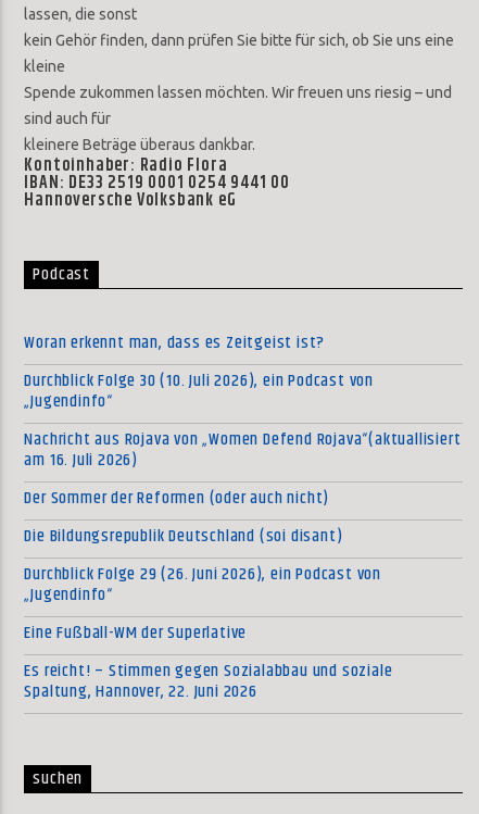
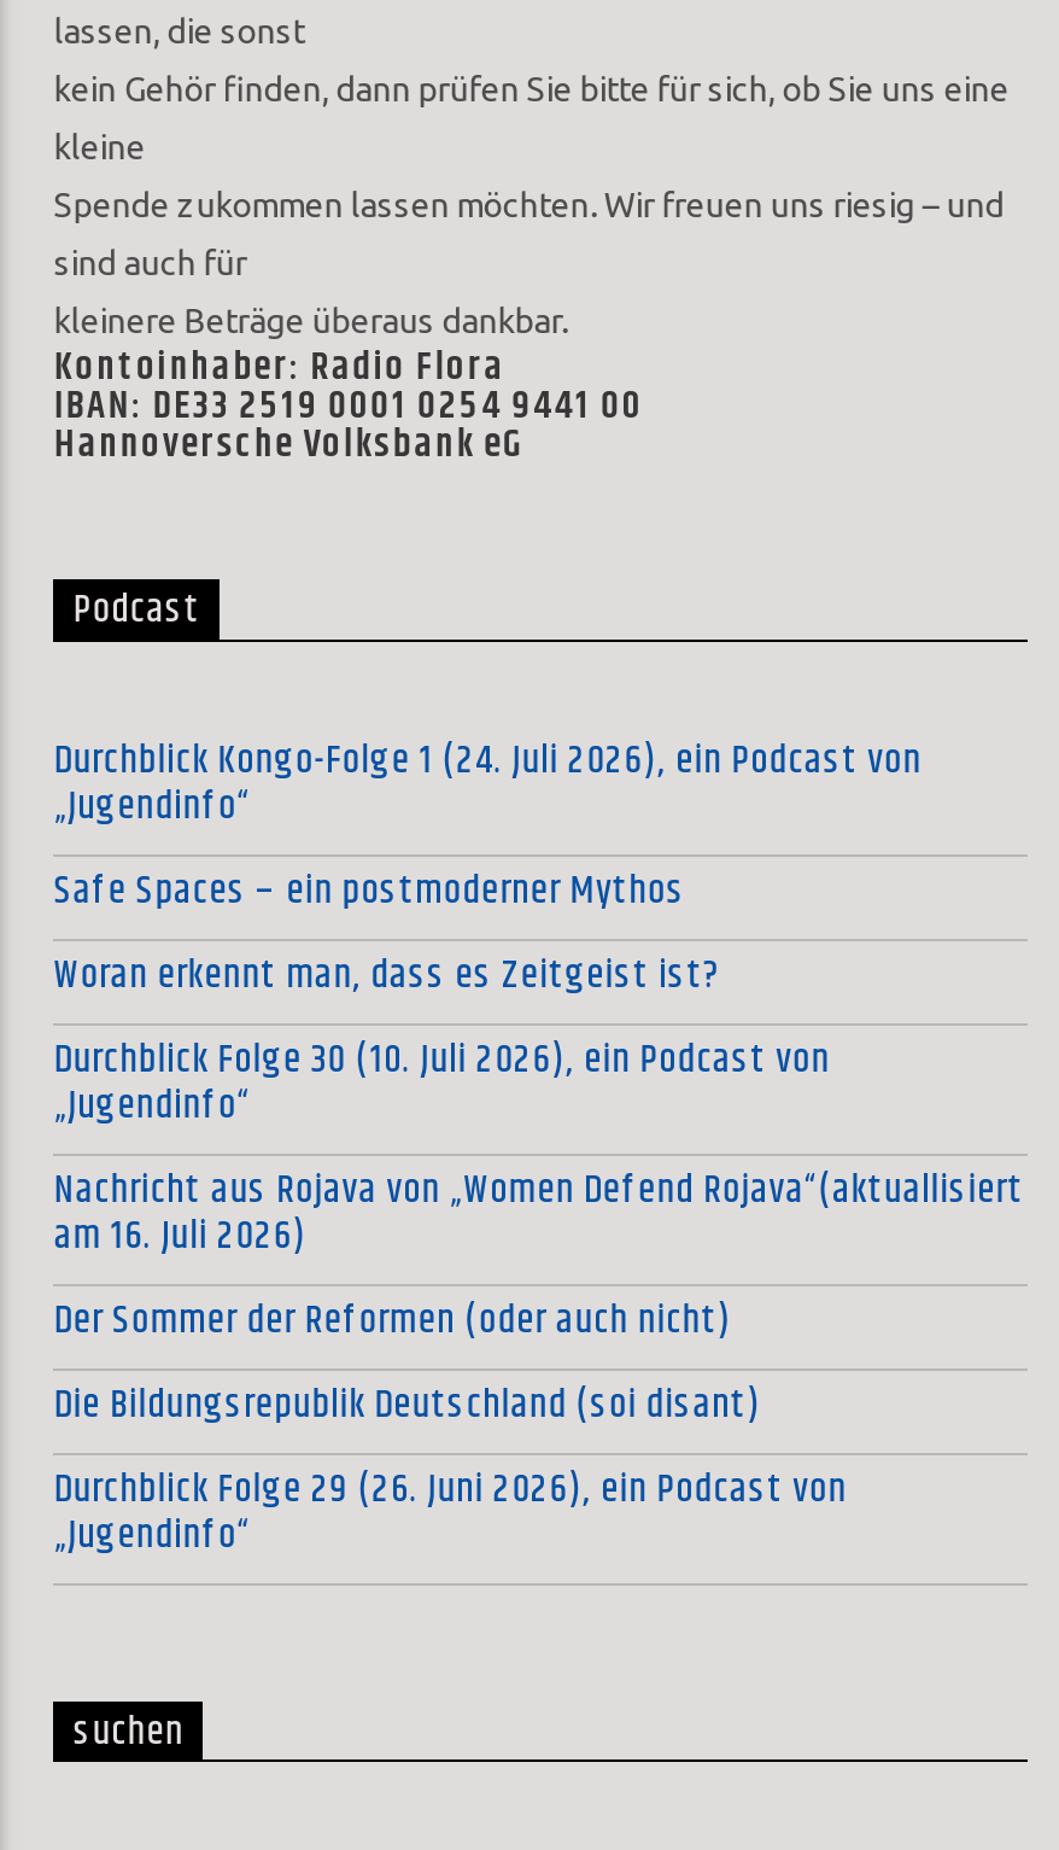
none -> [54,732,921,922] Durchblick Kongo-Folge 1 (24. Juli 2026), ein Podcast von | „Jugendinfo“ | Safe Spaces – ein postmoderner Mythos
moved [24,329,461,609] -> [54,946,1024,1567]: Woran erkennt man, dass es Zeitgeist ist? | Durchblick Folge 30 (10. Juli 2026), ein Podcast von | „Jugendinfo“ | ... | Durchblick Folge 29 (26. Juni 2026), ein Podcast von | „Jugendinfo“
[24,620,393,705] Eine Fußball-WM der Superlative | Es reicht! – Stimmen gegen Sozialabbau und soziale | Spaltung, Hannover, 22. Juni 2026 -> none

